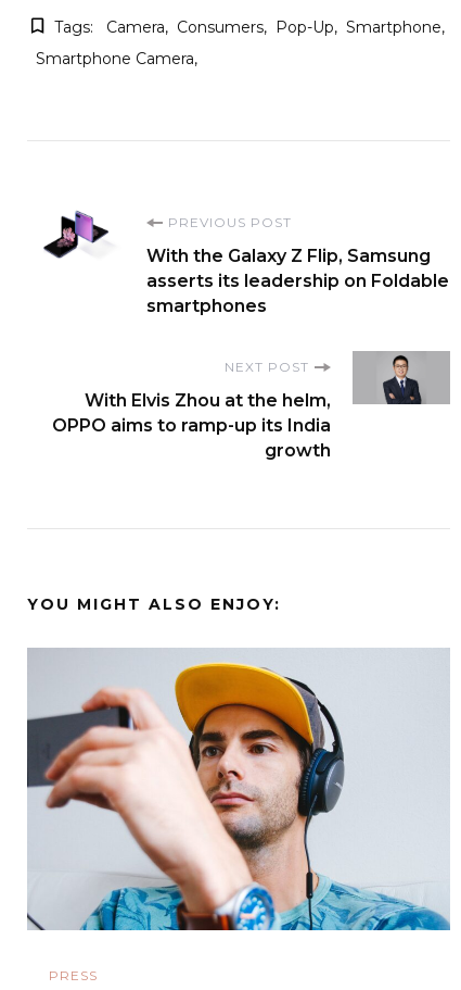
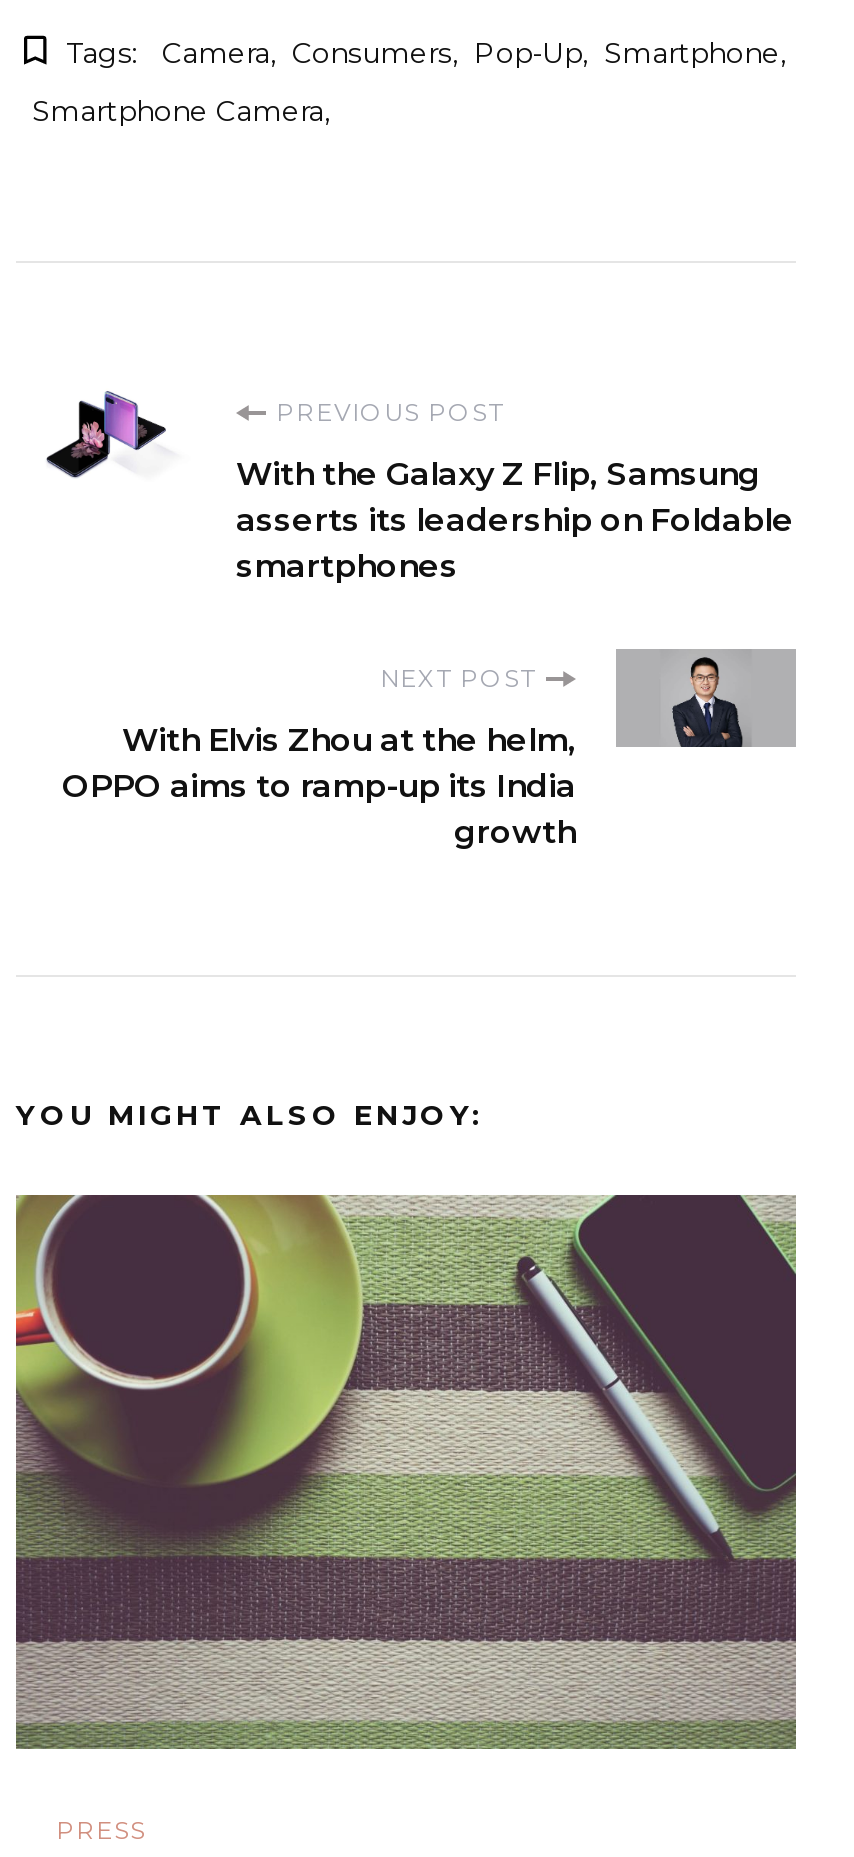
[27,648,450,931] [image] -> [14,1193,798,1751] [image]

